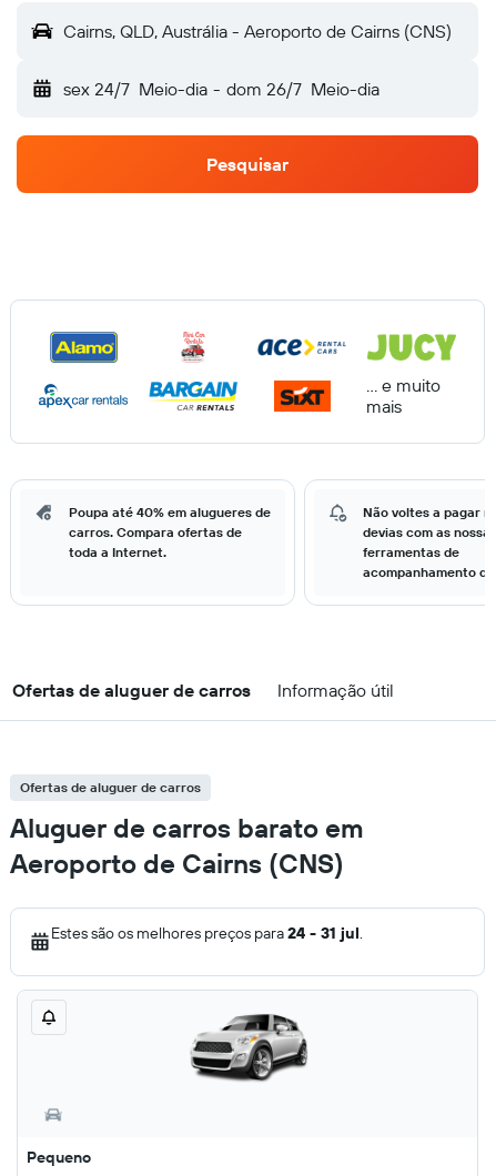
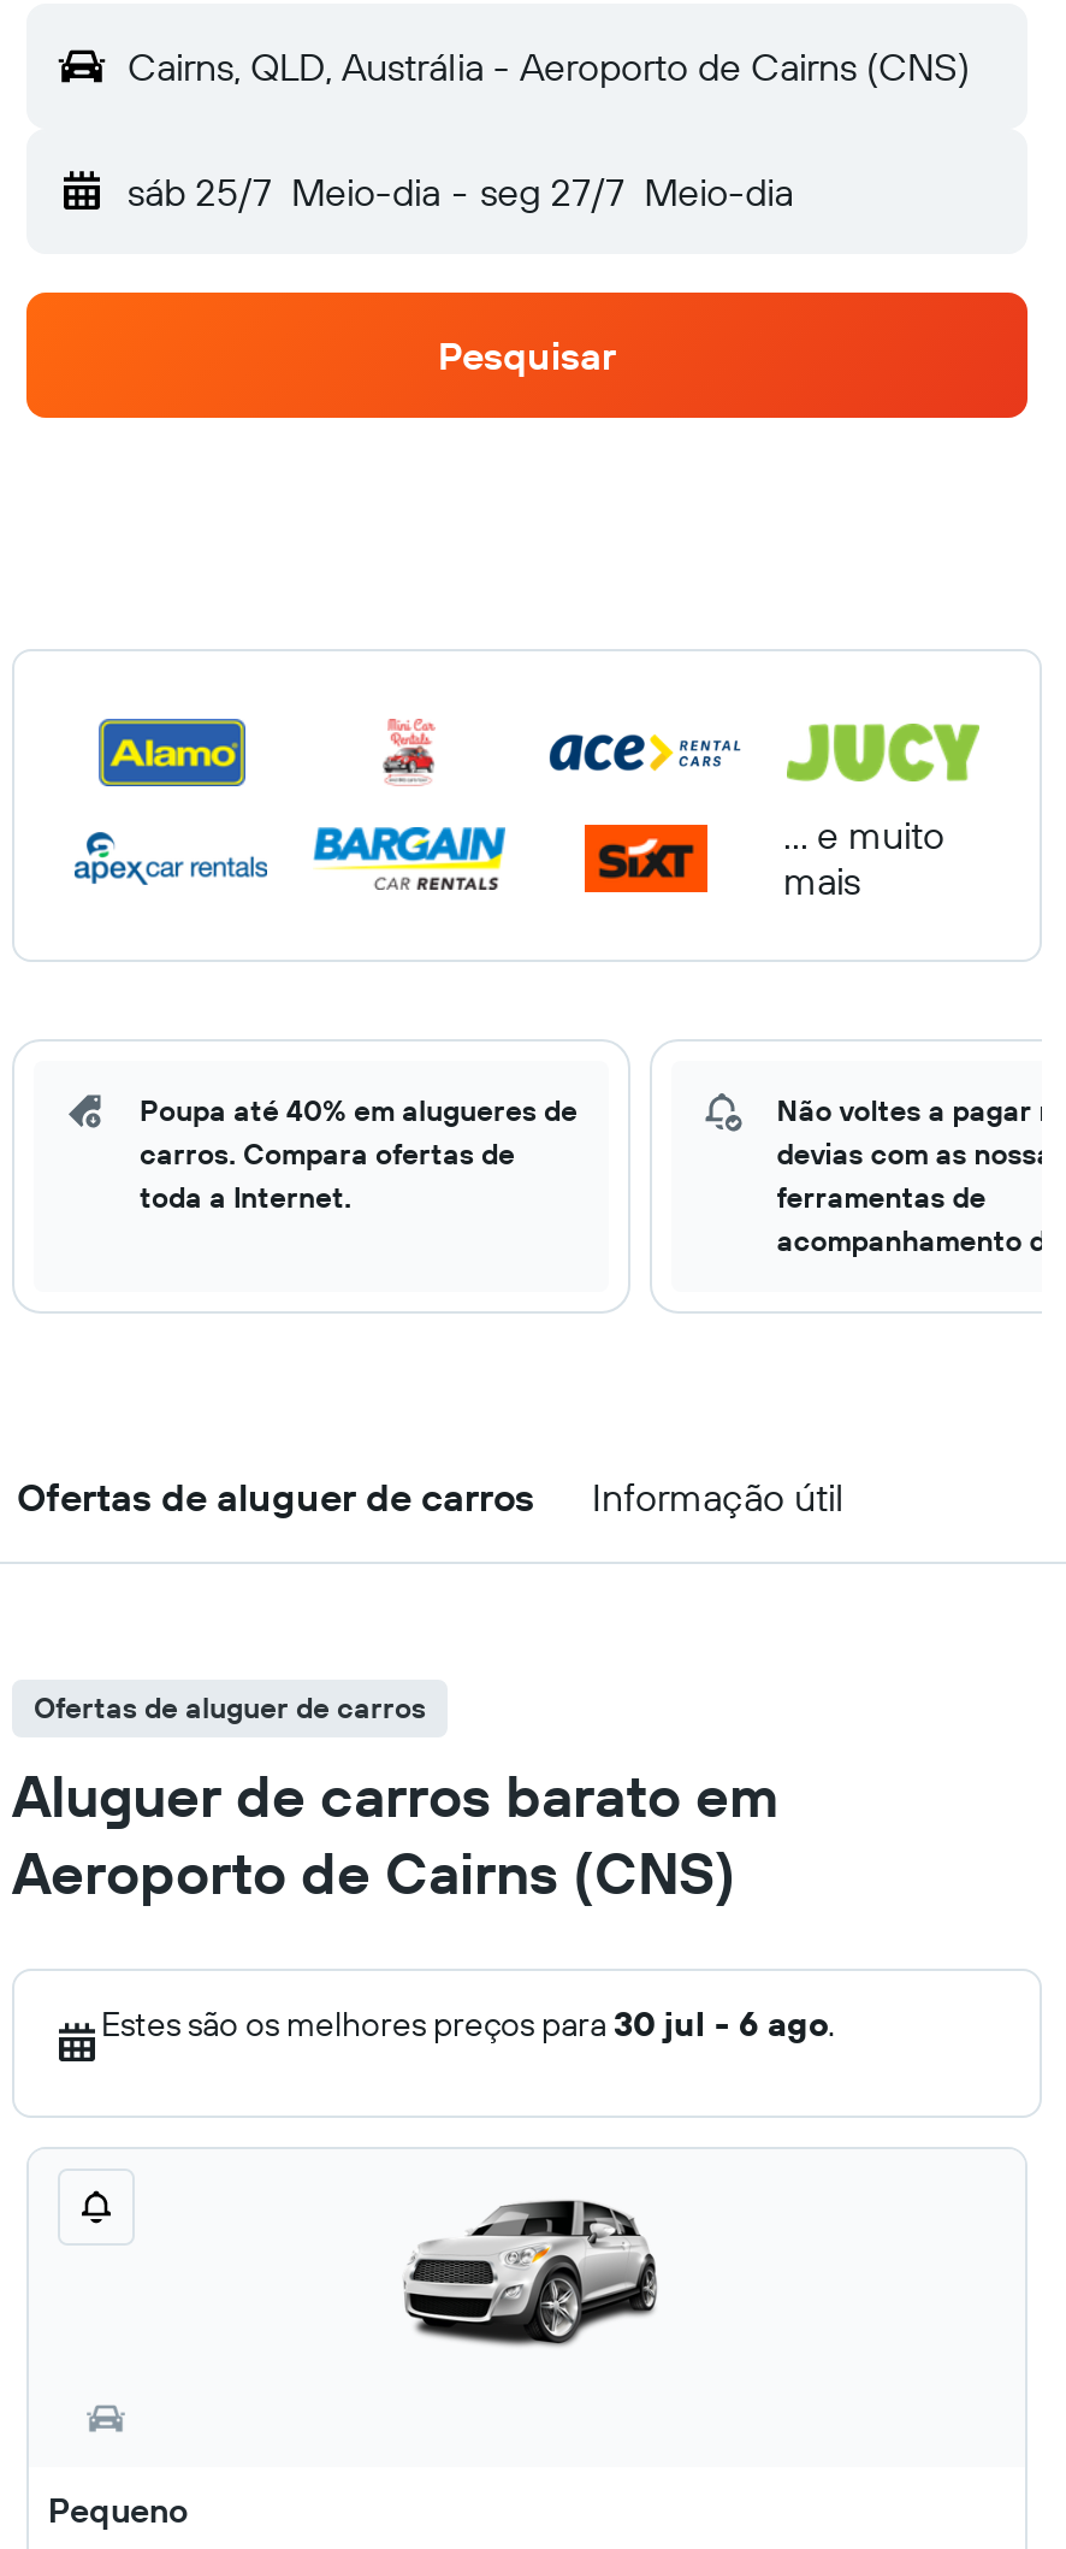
[63,78,379,100] sex 24/7 Meio-dia - dom 26/7 Meio-dia -> [128,167,793,216] sáb 25/7 Meio-dia - seg 27/7 Meio-dia
[51,923,363,943] Estes são os melhores preços para 24 - 31 jul. -> [101,2002,835,2046] Estes são os melhores preços para 30 jul - 6 ago.

